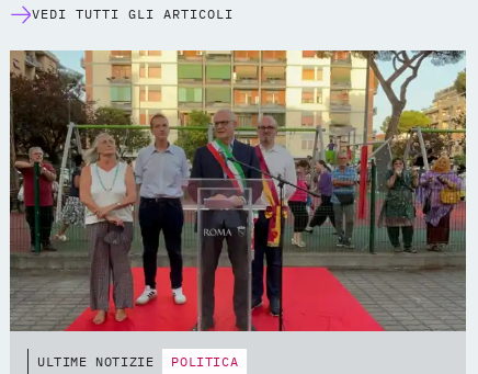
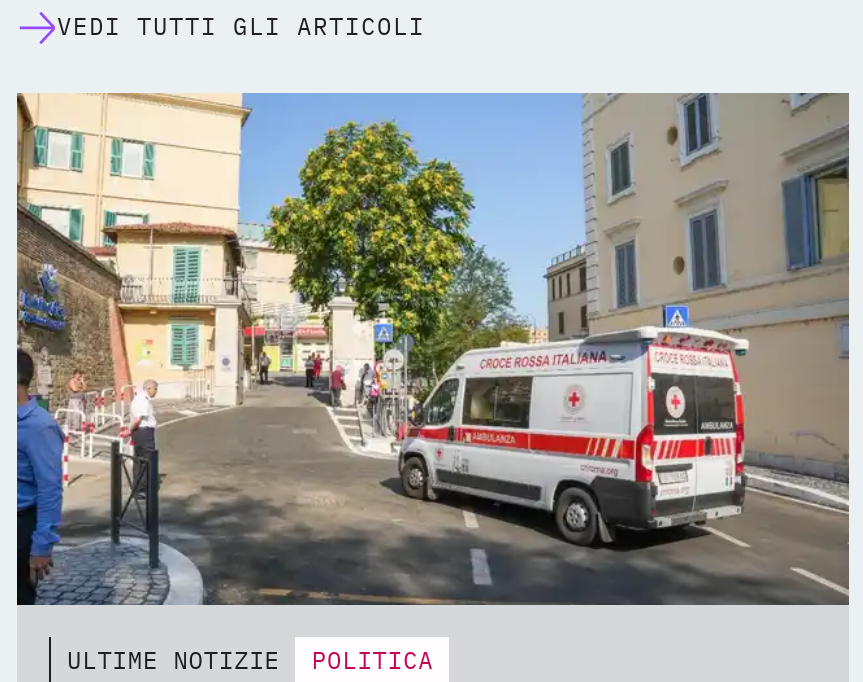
[9,49,466,332] [image] -> [15,92,851,606] [image]

